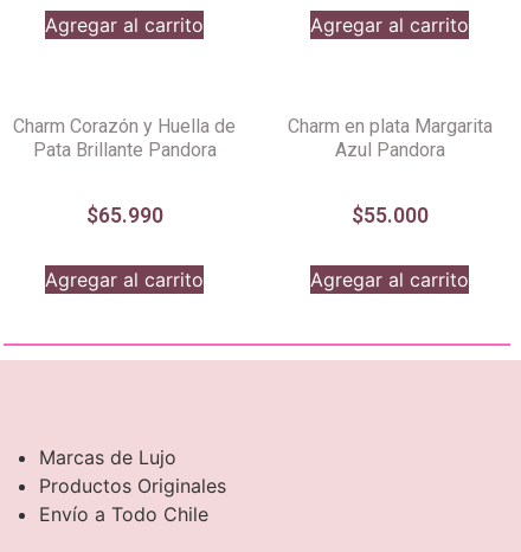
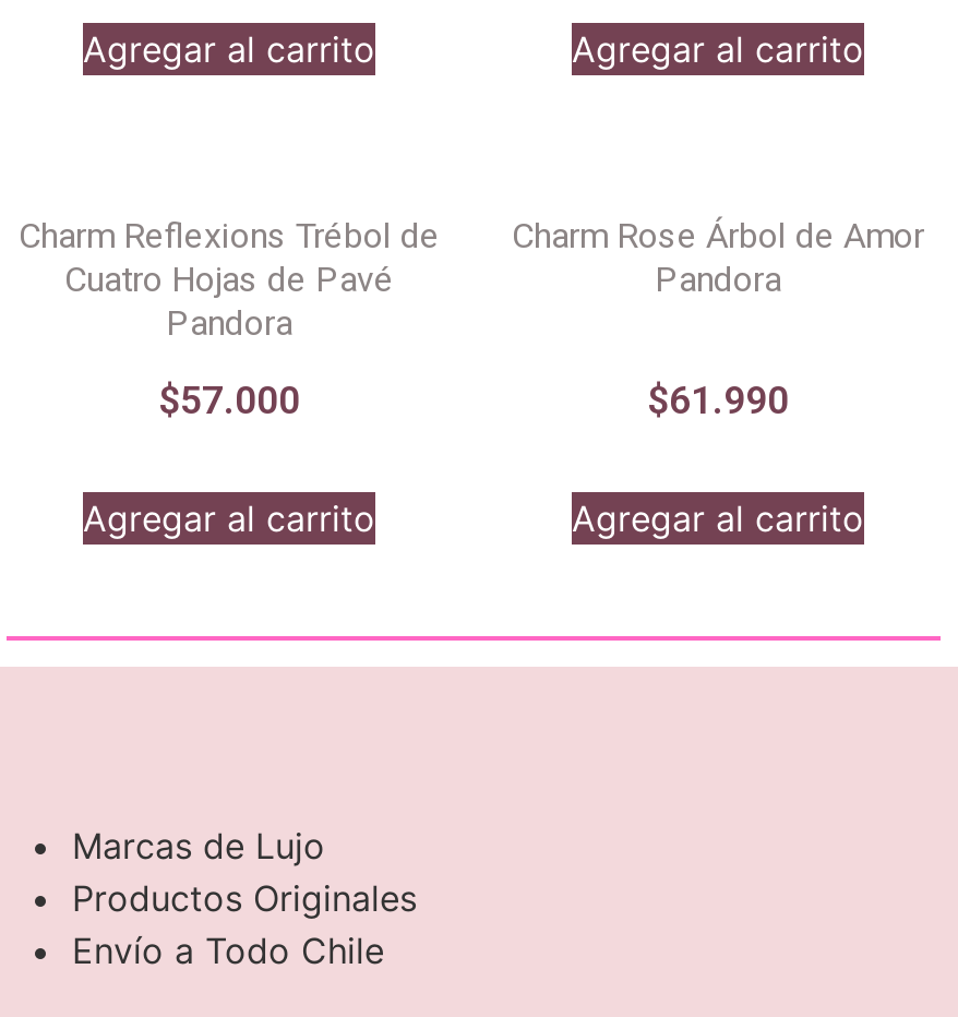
[13,115,236,161] Charm Corazón y Huella de | Pata Brillante Pandora -> [19,215,440,344] Charm Reflexions Trébol de | Cuatro Hojas de Pavé | Pandora
[287,115,492,161] Charm en plata Margarita | Azul Pandora -> [512,215,924,300] Charm Rose Árbol de Amor | Pandora
[86,204,163,227] $65.990 -> [158,378,300,422] $57.000
[351,204,428,227] $55.000 -> [647,378,789,422] $61.990

